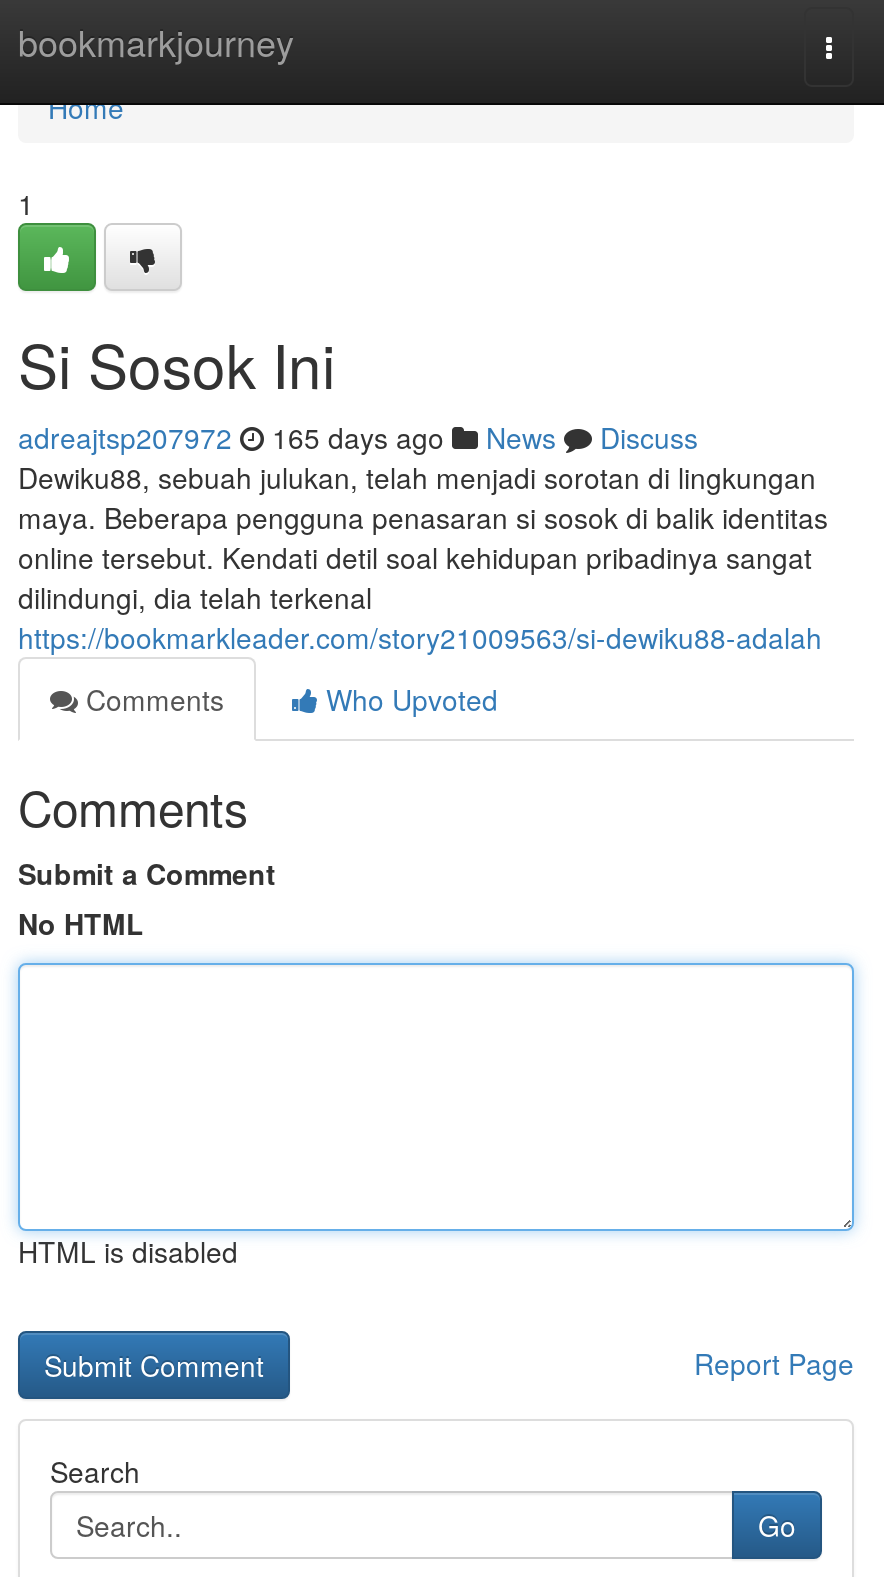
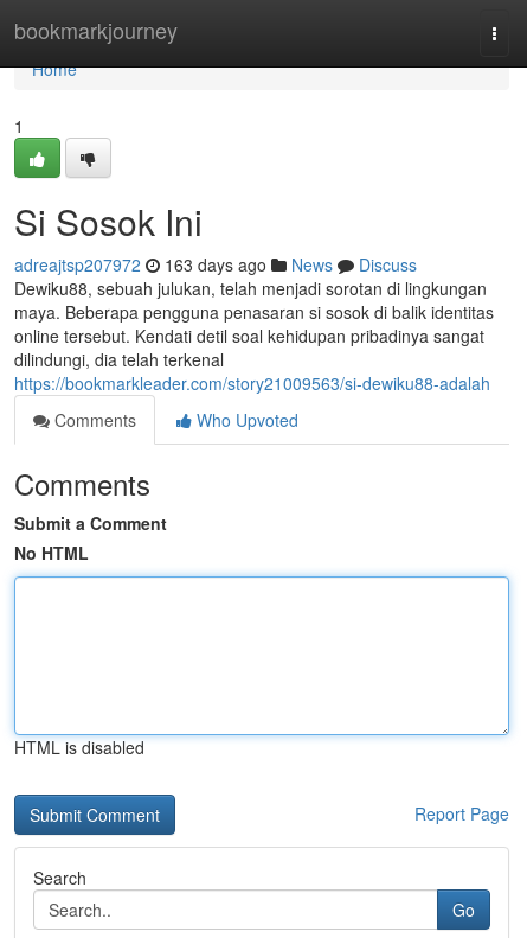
[18,417,698,457] adreajtsp207972 165 days ago News Discuss -> [14,253,417,276] adreajtsp207972 163 days ago News Discuss

